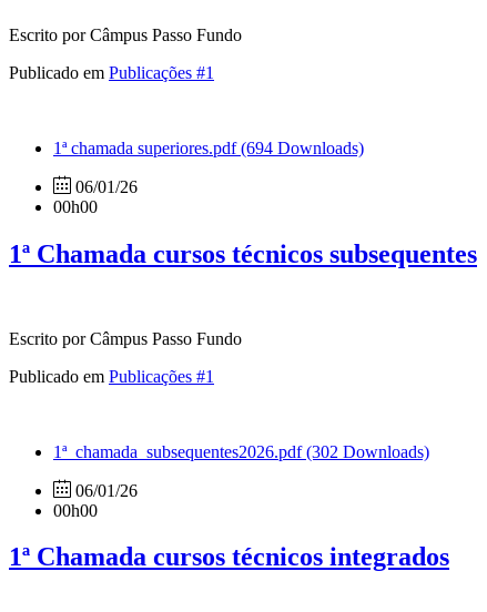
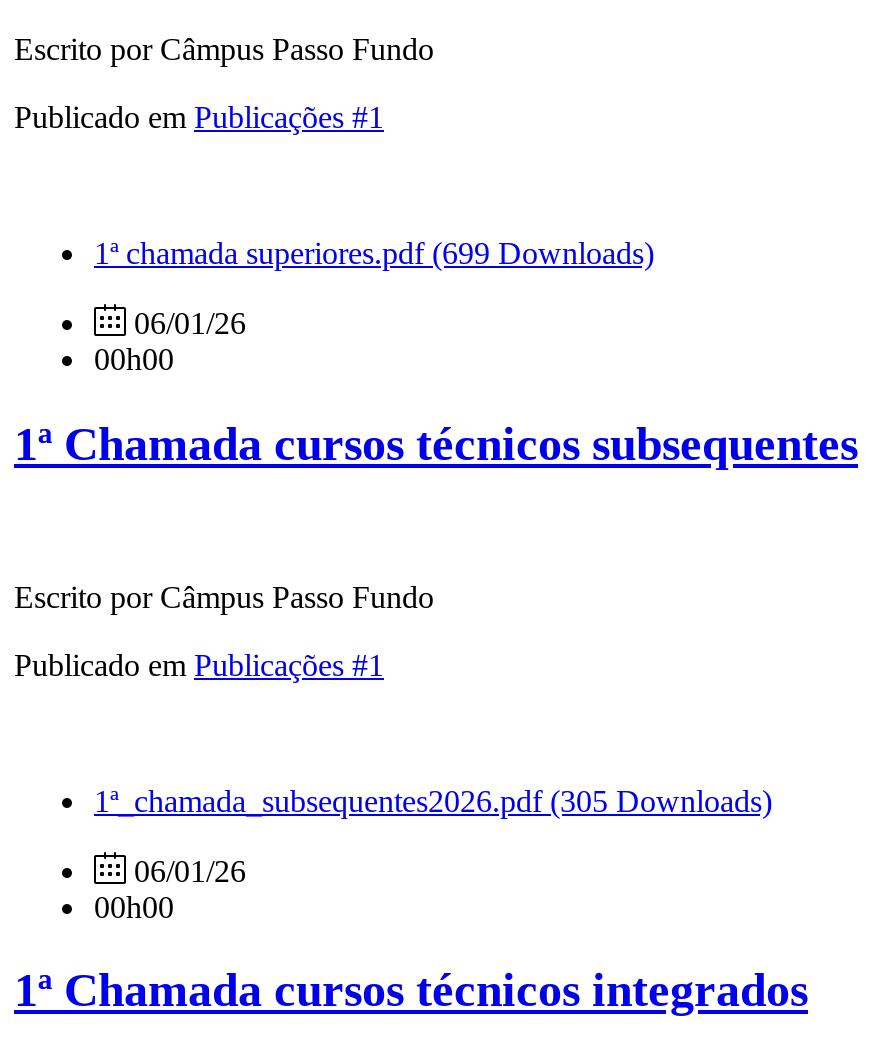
[53,138,364,157] 1ª chamada superiores.pdf (694 Downloads) -> [94,236,654,270] 1ª chamada superiores.pdf (699 Downloads)
[53,442,429,461] 1ª_chamada_subsequentes2026.pdf (302 Downloads) -> [94,783,772,817] 1ª_chamada_subsequentes2026.pdf (305 Downloads)

